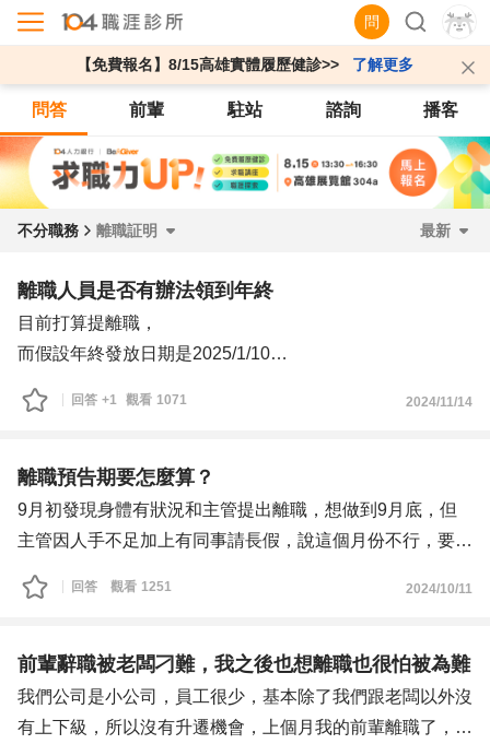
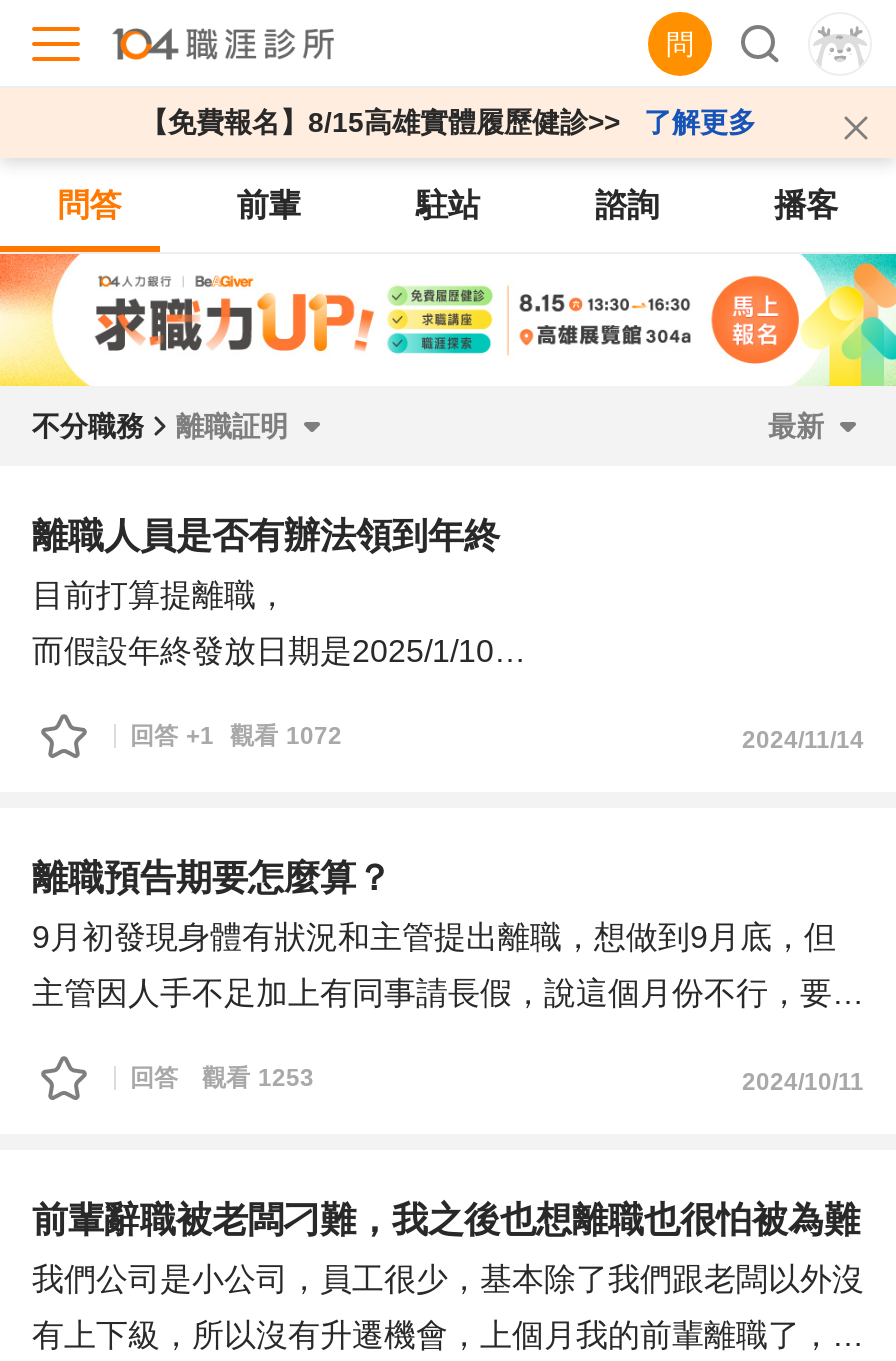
[71,392,187,407] 回答 +1 觀看 1071 -> [130,722,342,750] 回答 +1 觀看 1072
[71,579,172,594] 回答 觀看 1251 -> [130,1064,314,1092] 回答 觀看 1253

